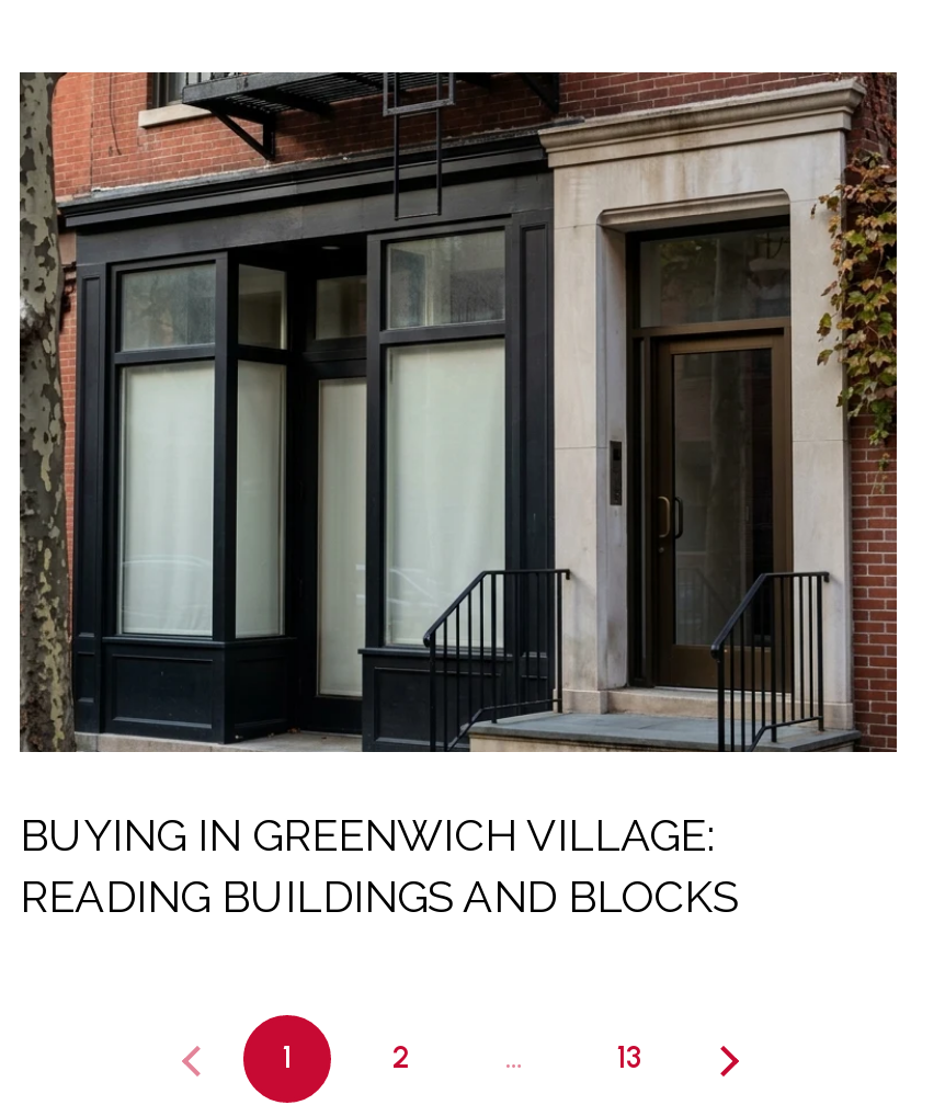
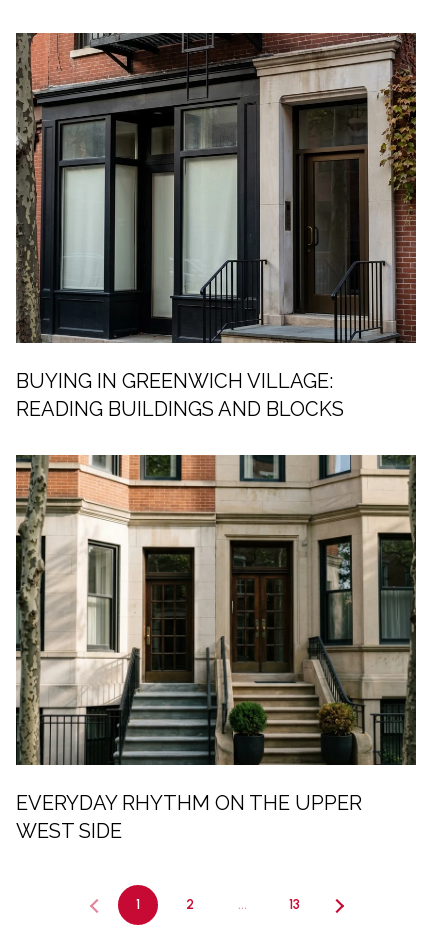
none -> [16,454,416,843] [image] | EVERYDAY RHYTHM ON THE UPPER | WEST SIDE

